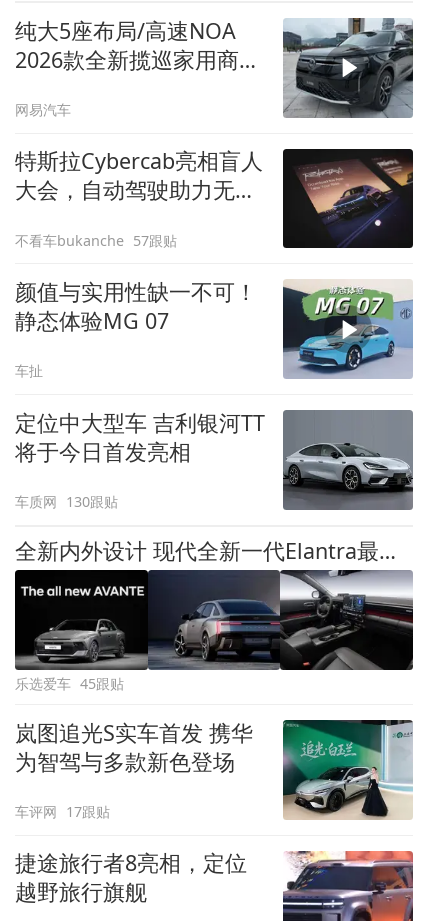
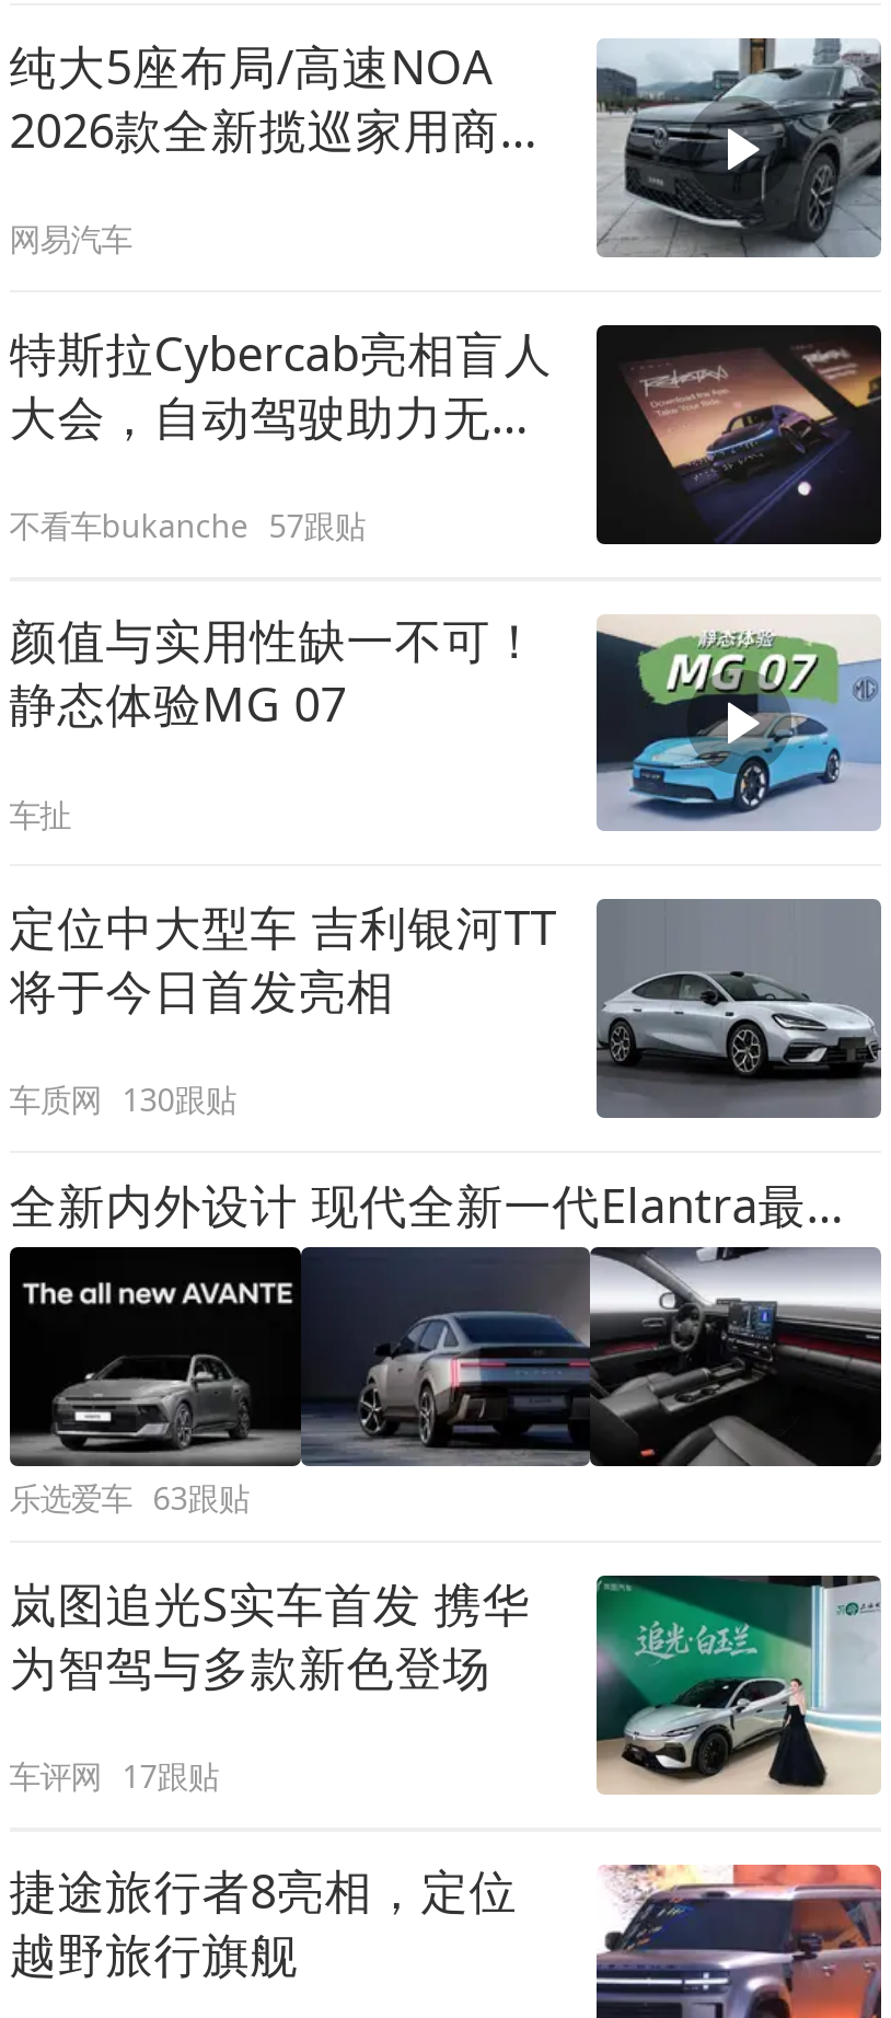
[15,674,124,693] 乐选爱车 45跟贴 -> [9,1476,249,1518] 乐选爱车 63跟贴

